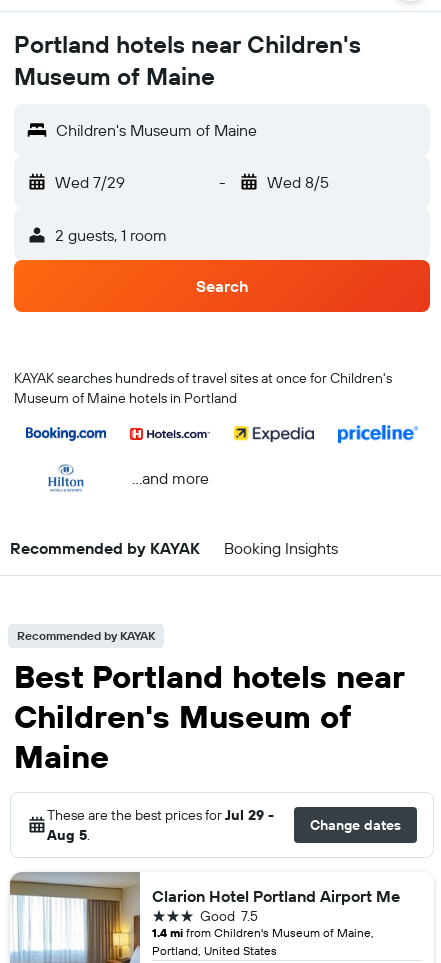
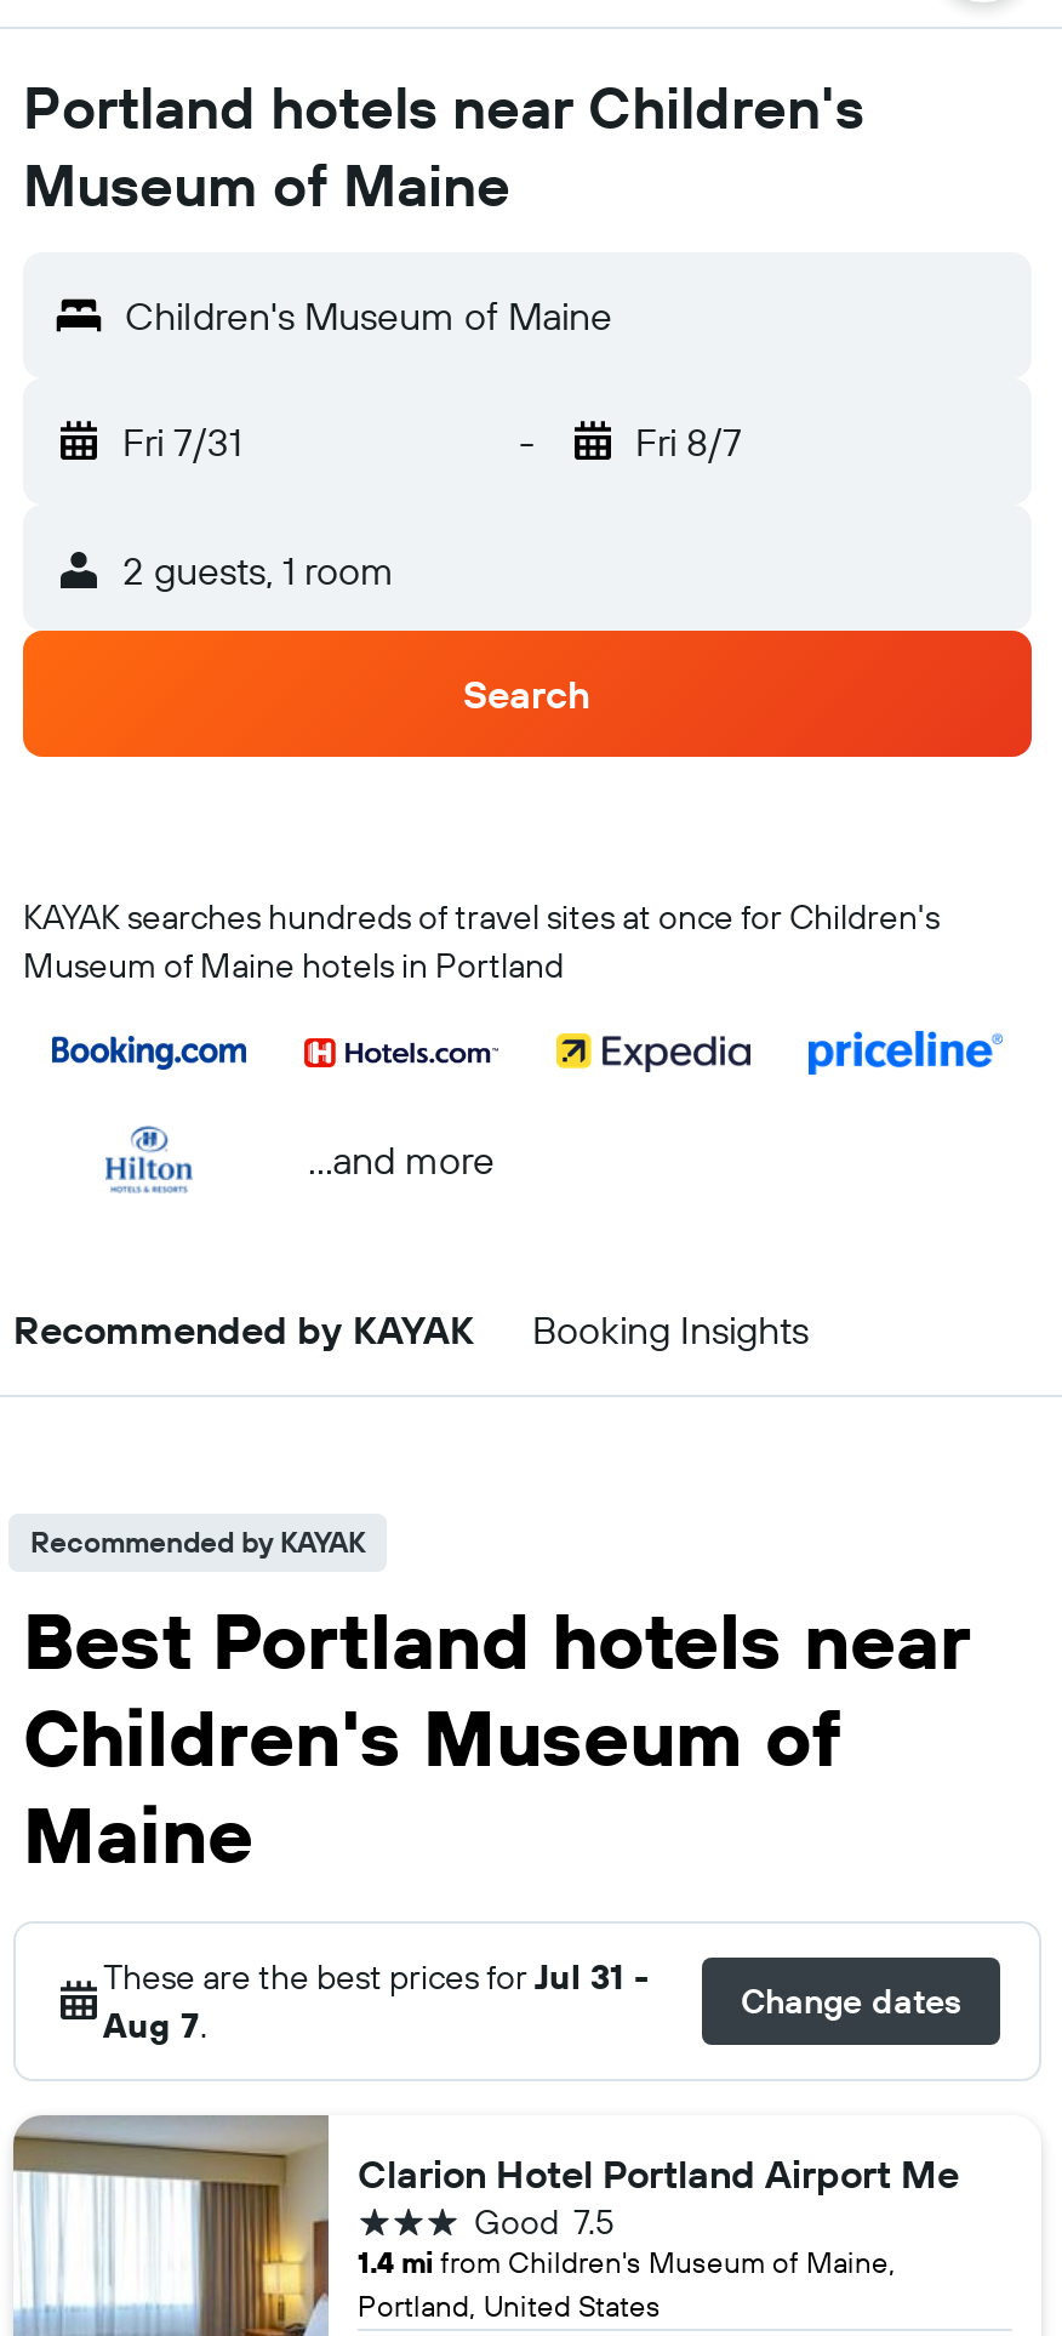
[55,172,125,192] Wed 7/29 -> [122,417,241,466] Fri 7/31
[266,172,328,192] Wed 8/5 -> [635,417,742,466] Fri 8/7
[47,806,274,824] These are the best prices for Jul 29 - -> [103,1955,649,1999] These are the best prices for Jul 31 -
[47,826,90,844] Aug 5. -> [103,2004,207,2047] Aug 7.

